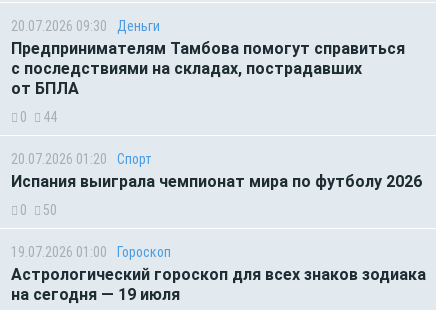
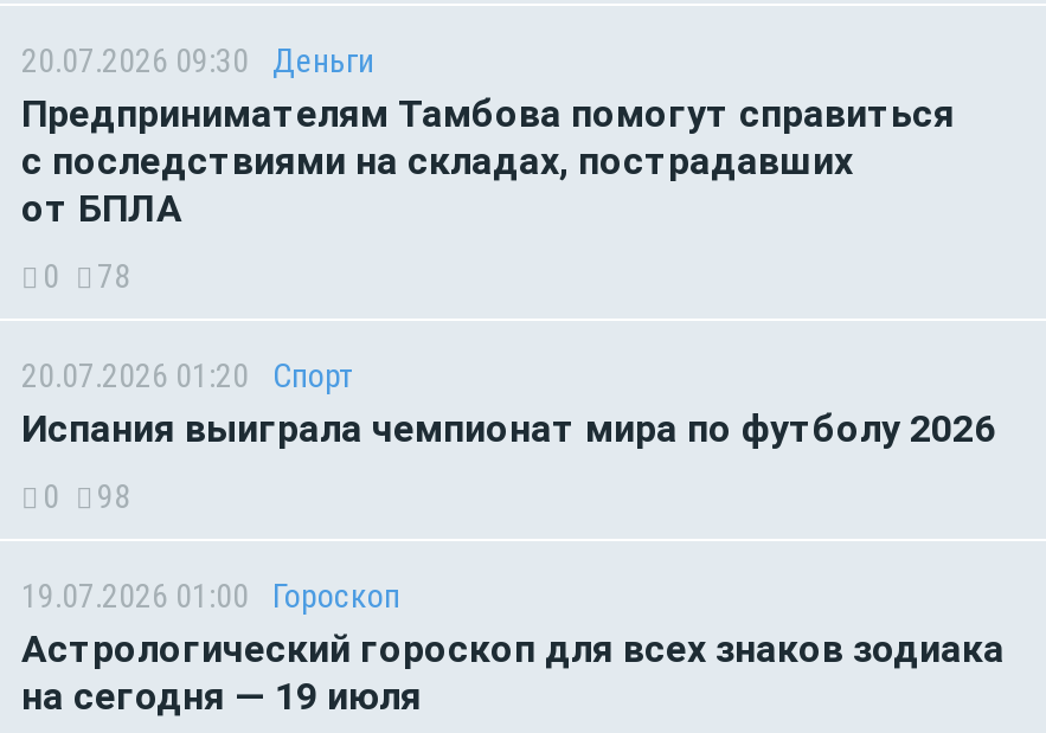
[20,109,57,125] 0 44 -> [43,257,130,295] 0 78
[20,202,57,218] 0 50 -> [43,478,130,516] 0 98

